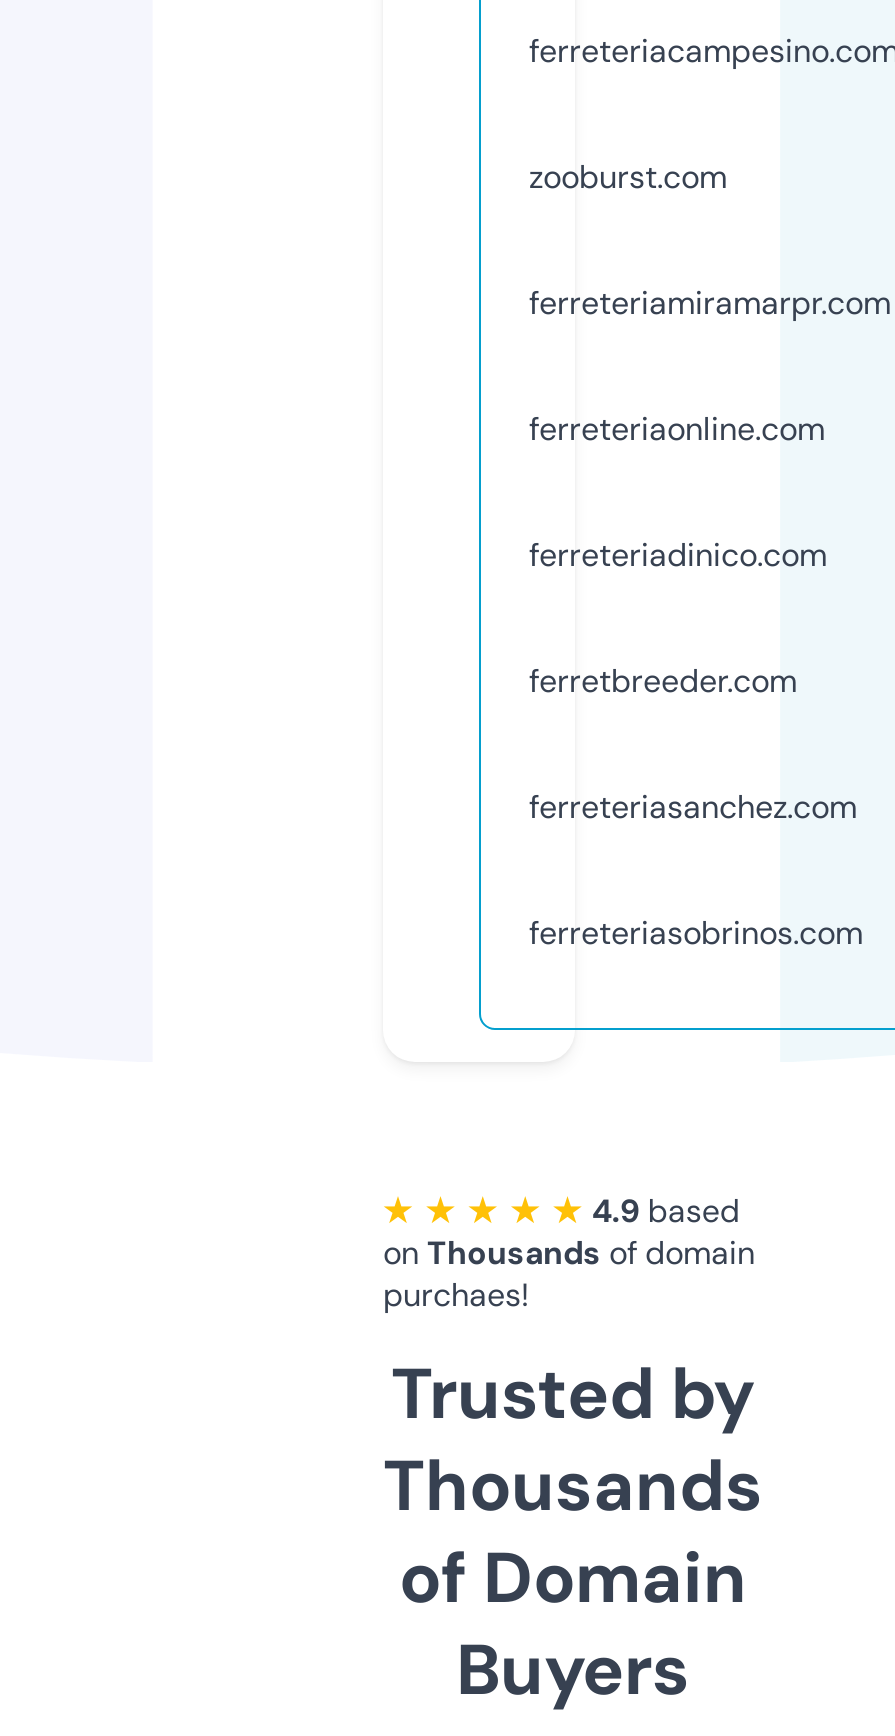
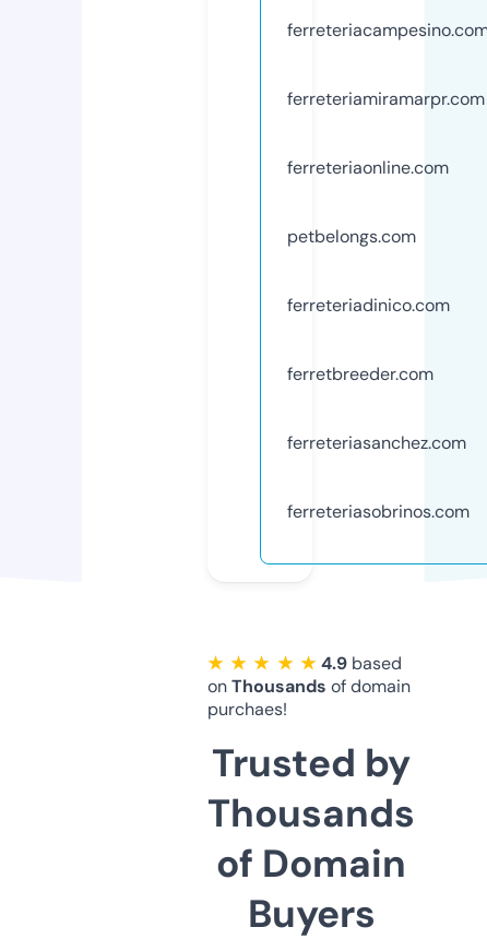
[529,156,727,198] zooburst.com -> none
moved [529,282,891,450] -> [287,87,485,179]: ferreteriamiramarpr.com | ferreteriaonline.com
none -> [287,225,416,248] petbelongs.com

